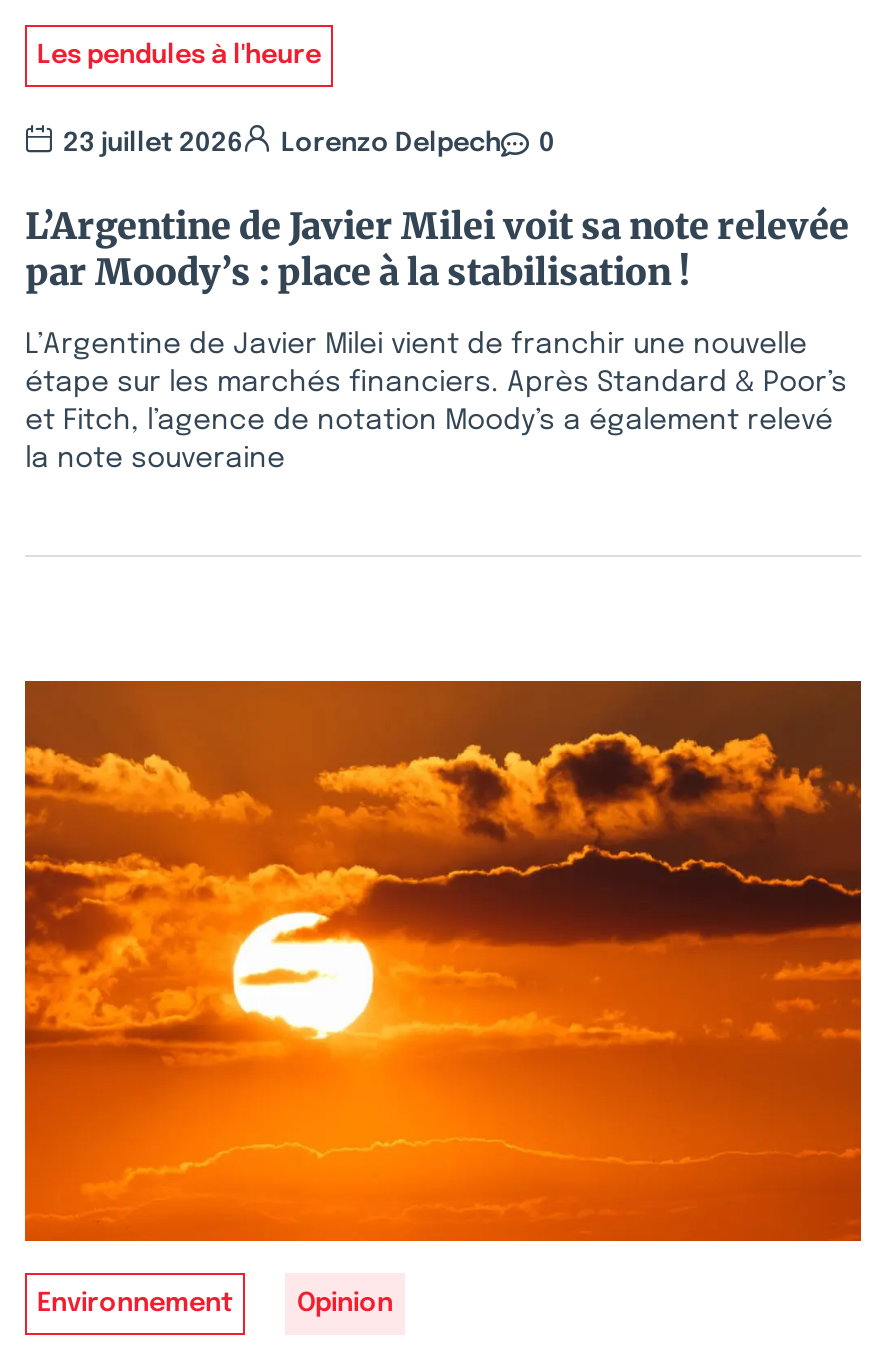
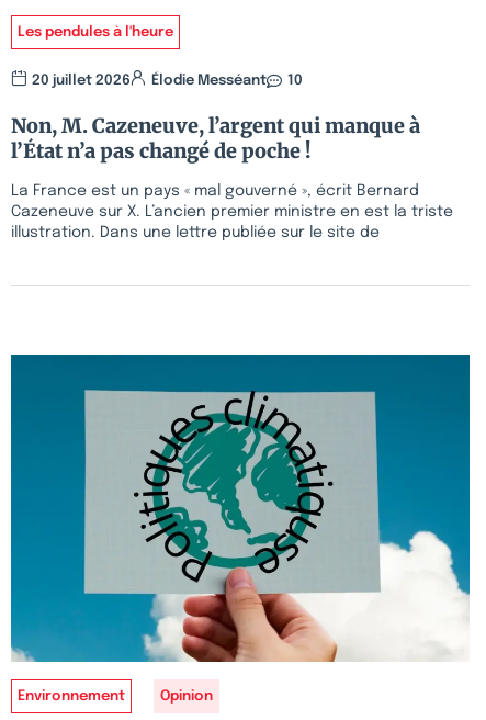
[63,130,555,156] 23 juillet 2026 | Lorenzo Delpech | 0 -> [32,73,303,88] 20 juillet 2026 | Élodie Messéant | 10
[25,202,849,294] L’Argentine de Javier Milei voit sa note relevée | par Moody’s : place à la stabilisation ! -> [11,113,420,163] Non, M. Cazeneuve, l’argent qui manque à | l’État n’a pas changé de poche !
[25,330,847,472] L’Argentine de Javier Milei vient de franchir une nouvelle | étape sur les marchés financiers. Après Standard & Poor’s | et Fitch, l’agence de notation Moody’s a également relevé | la note souveraine -> [11,183,453,240] La France est un pays « mal gouverné », écrit Bernard | Cazeneuve sur X. L’ancien premier ministre en est la triste | illustration. Dans une lettre publiée sur le site de
[23,678,863,1244] [image] -> [10,353,471,663] [image]

